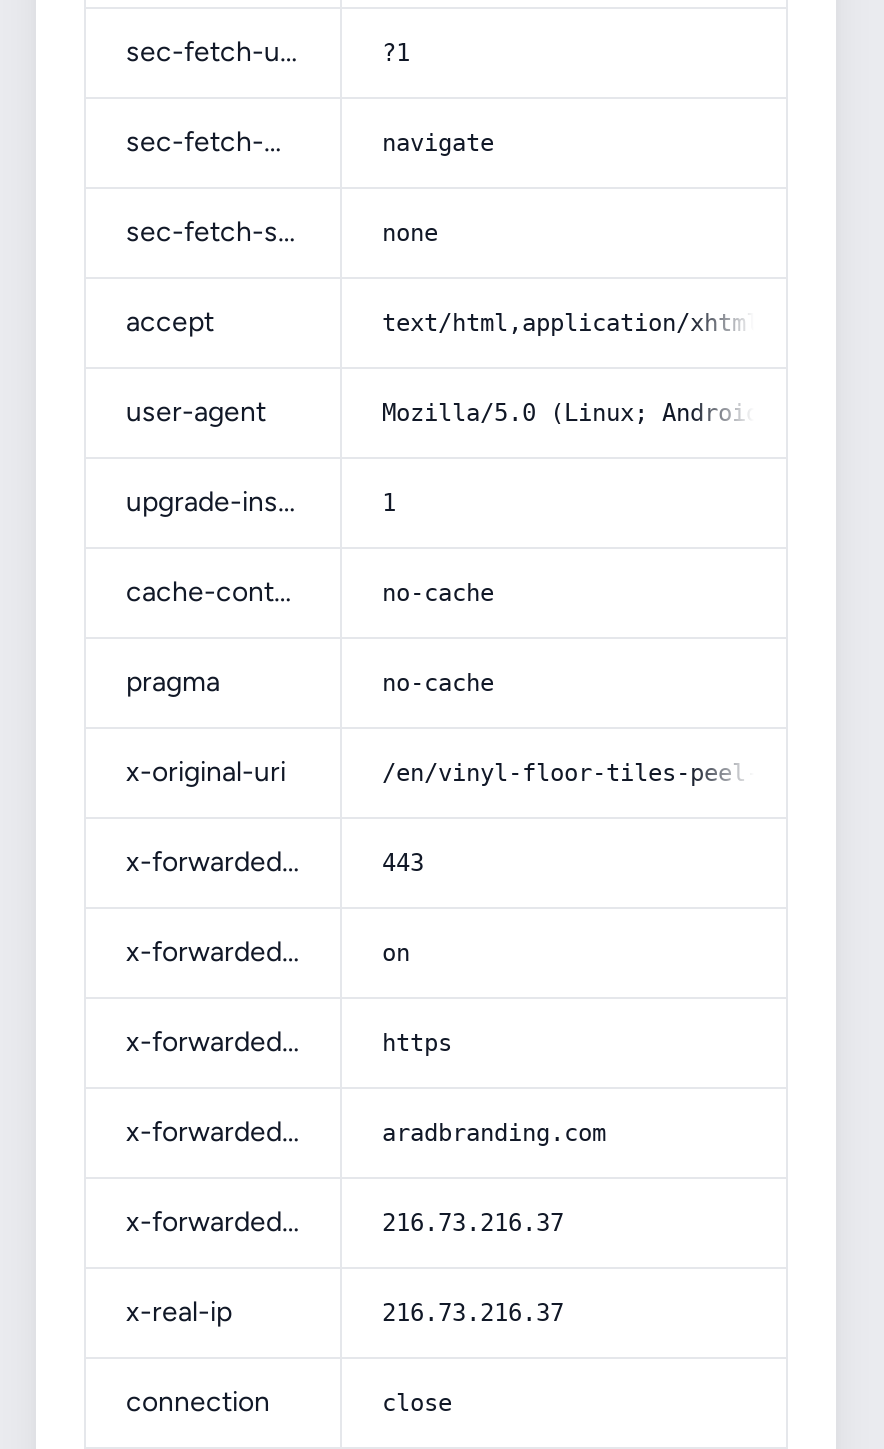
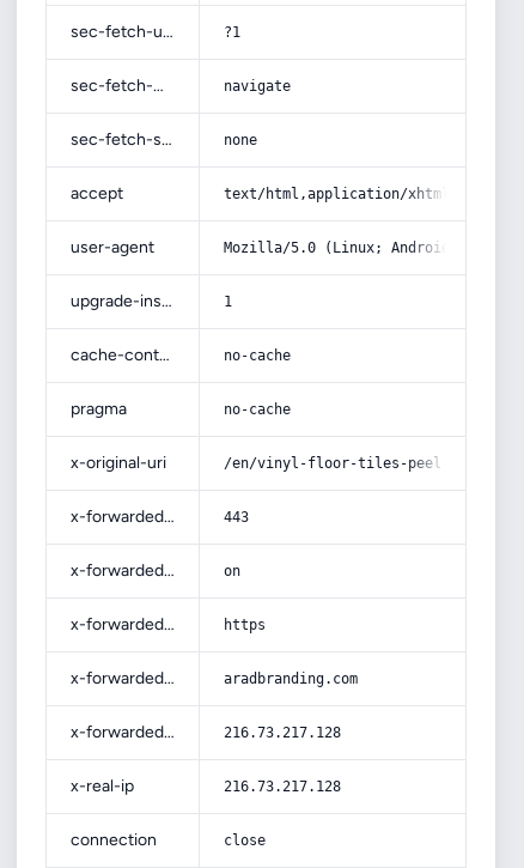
[382,1209,564,1237] 216.73.216.37 -> [224,724,341,741] 216.73.217.128
[382,1299,564,1327] 216.73.216.37 -> [224,778,341,795] 216.73.217.128

